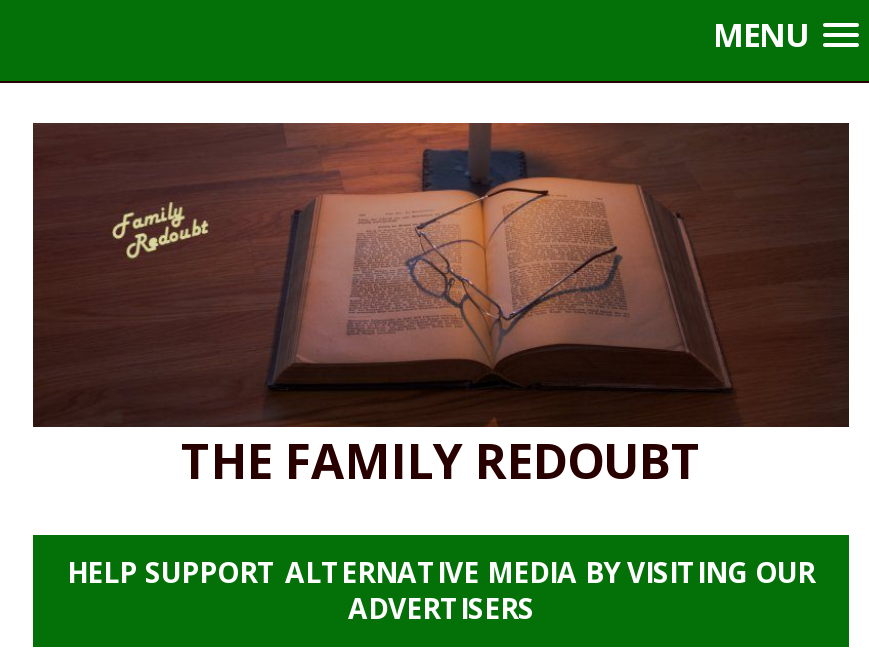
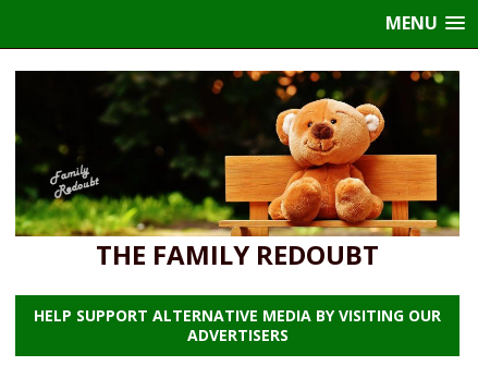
[31,121,851,429] [image] -> [14,70,461,237] [image]

